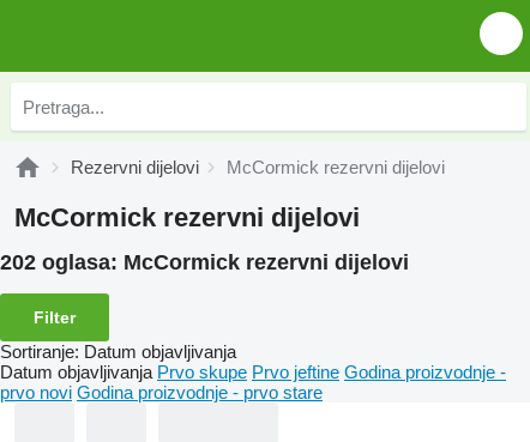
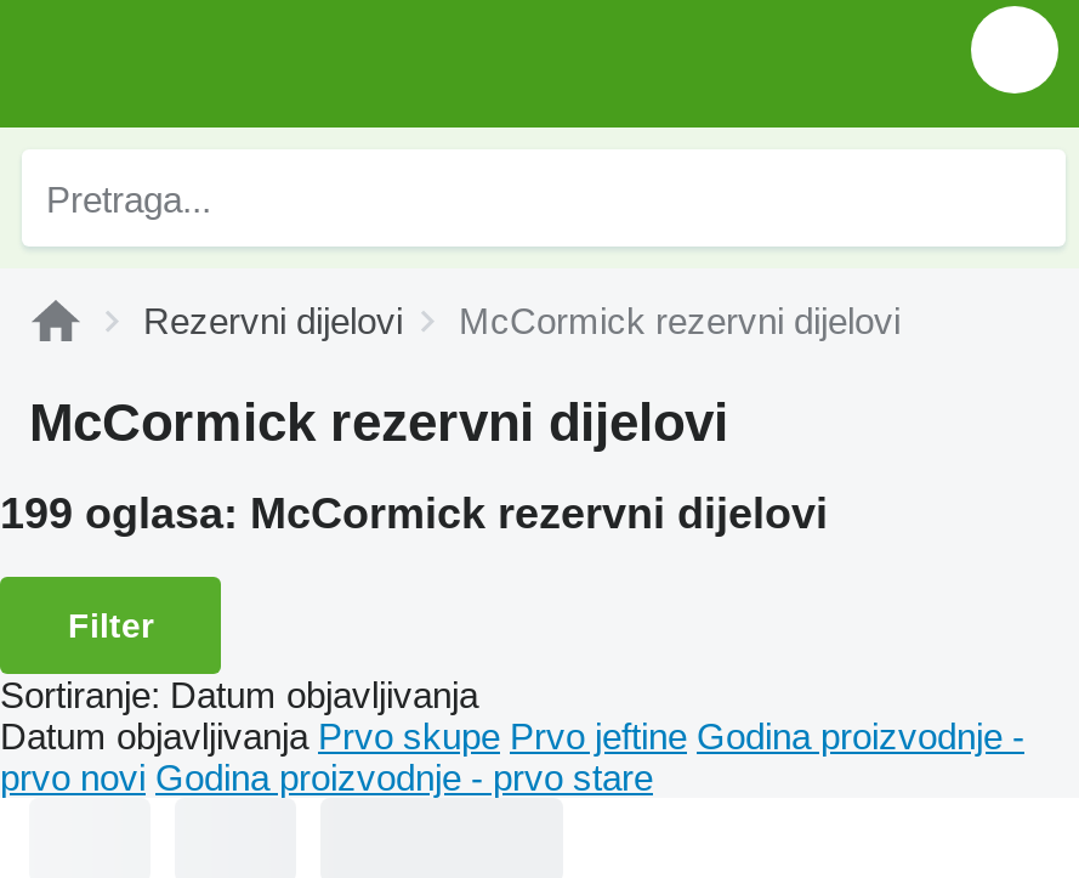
[0,250,409,274] 202 oglasa: McCormick rezervni dijelovi -> [0,489,828,538] 199 oglasa: McCormick rezervni dijelovi

